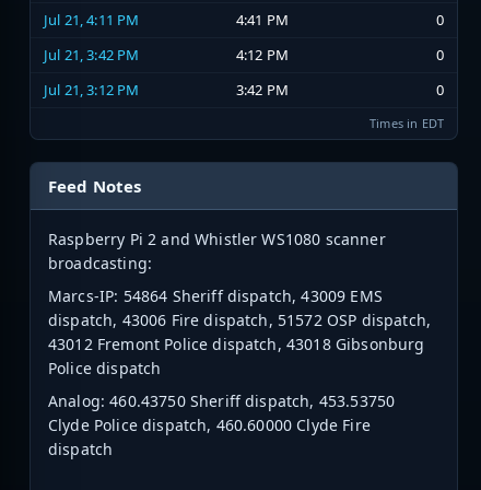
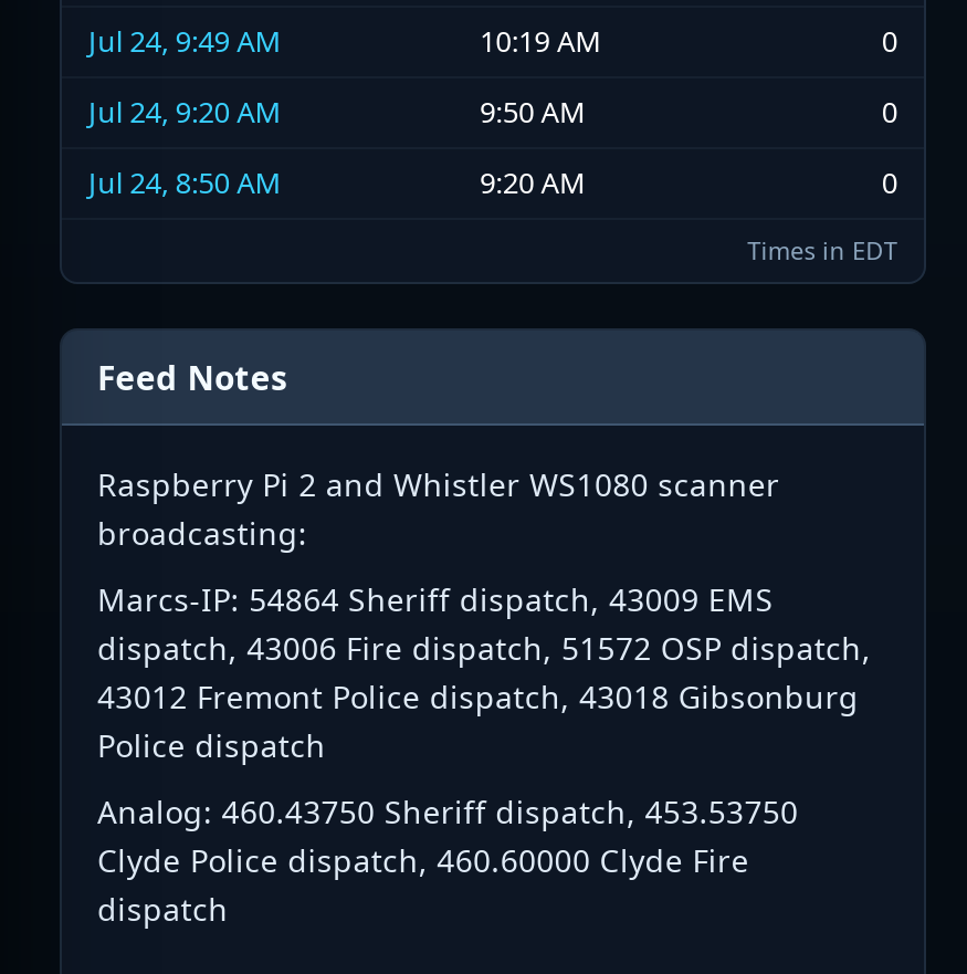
[44,10,289,30] Jul 21, 4:11 PM | 4:41 PM -> [88,21,602,61] Jul 24, 9:49 AM | 10:19 AM
[44,45,289,65] Jul 21, 3:42 PM | 4:12 PM -> [88,92,586,132] Jul 24, 9:20 AM | 9:50 AM
[44,80,289,100] Jul 21, 3:12 PM | 3:42 PM -> [88,163,586,203] Jul 24, 8:50 AM | 9:20 AM

